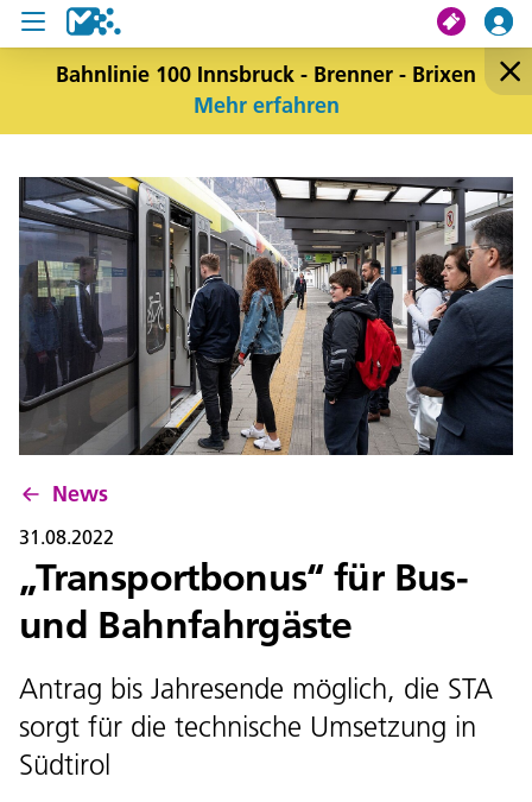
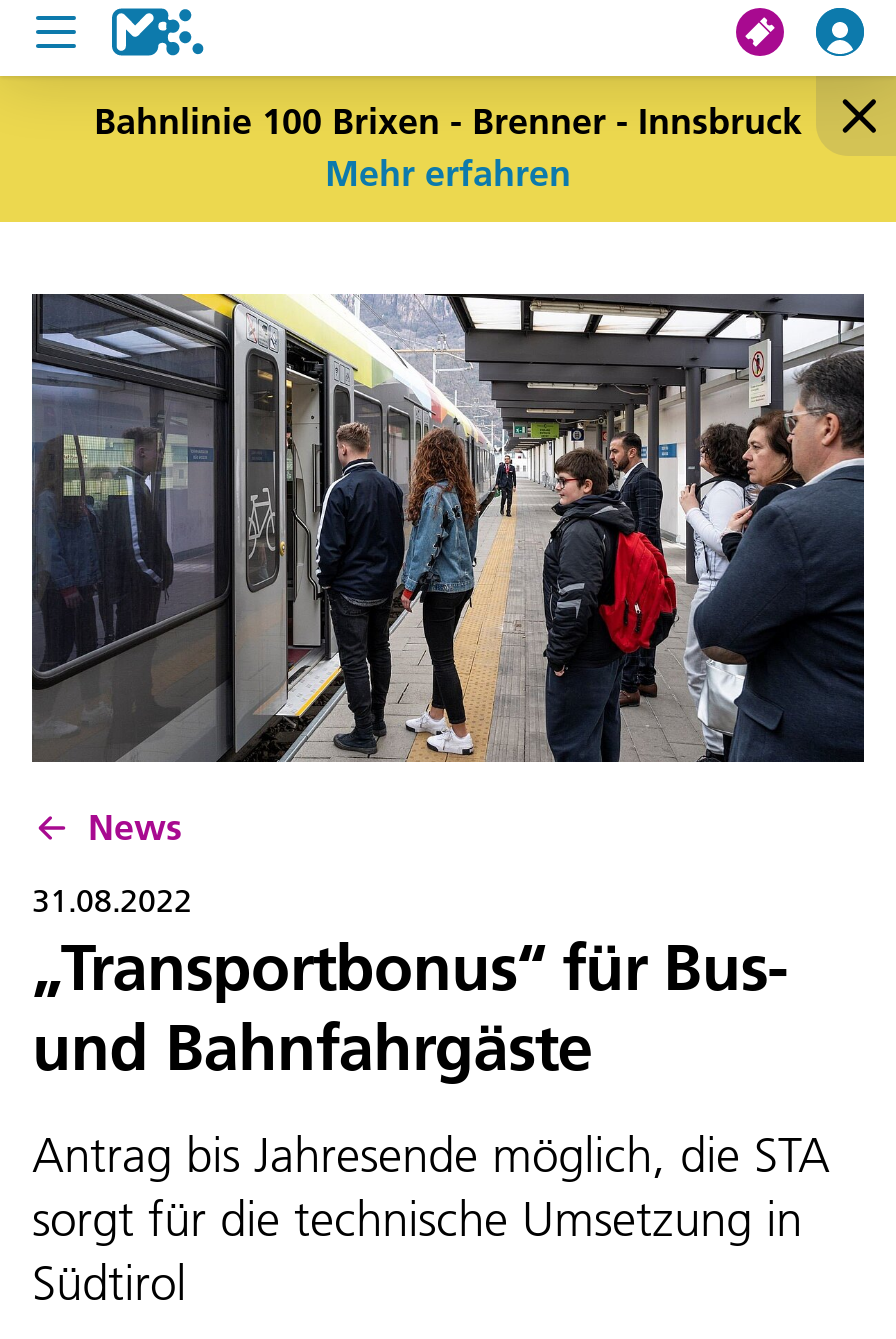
[56,60,476,87] Bahnlinie 100 Innsbruck - Brenner - Brixen -> [94,97,802,143] Bahnlinie 100 Brixen - Brenner - Innsbruck

